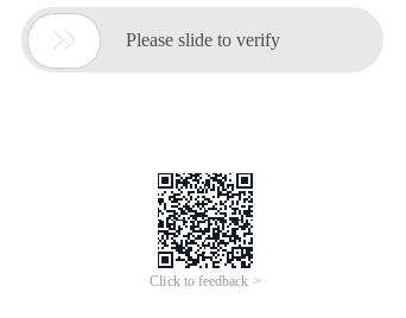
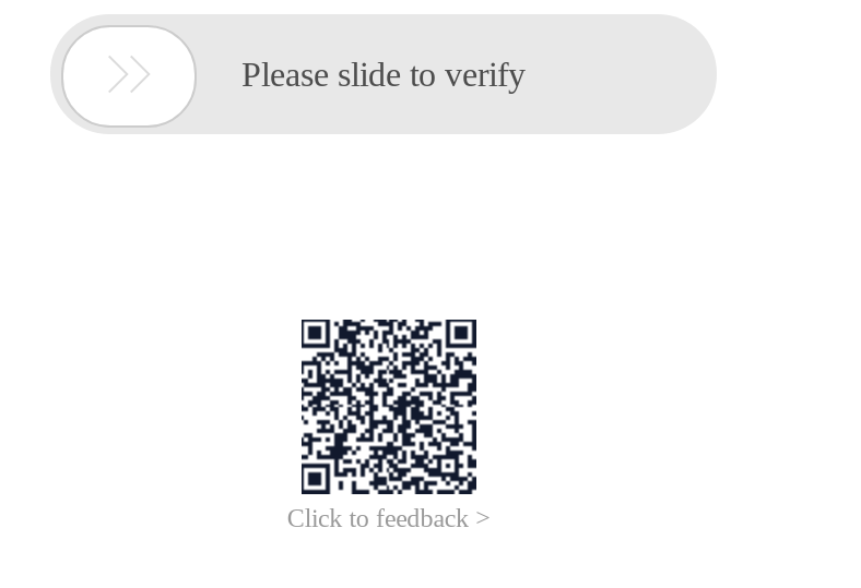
[157,172,254,269] [image] -> [302,317,476,496] [image]

